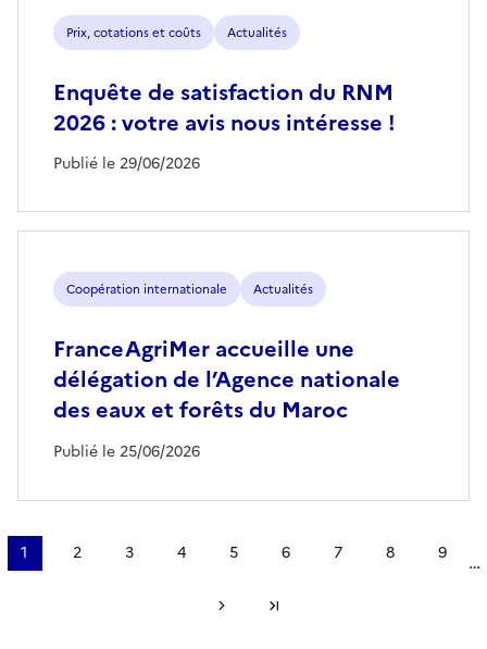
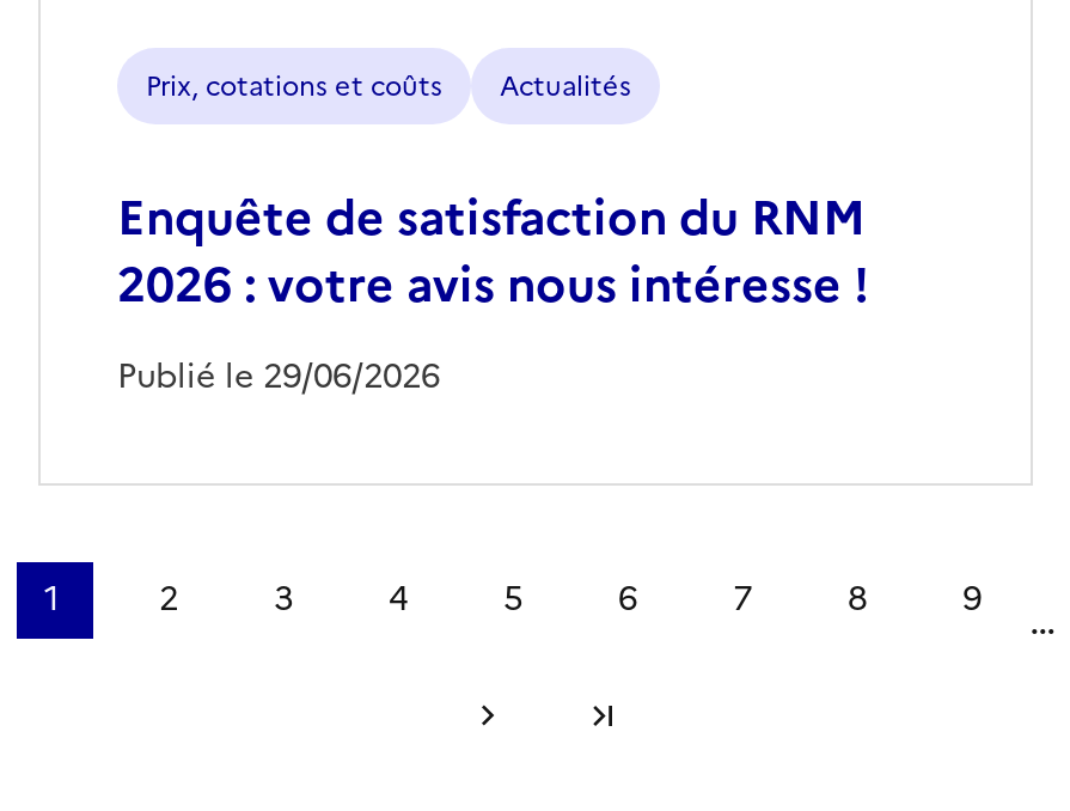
[53,281,400,463] Coopération internationale | Actualités | FranceAgriMer accueille une | délégation de l’Agence nationale | des eaux et forêts du Maroc | Publié le 25/06/2026 -> none

